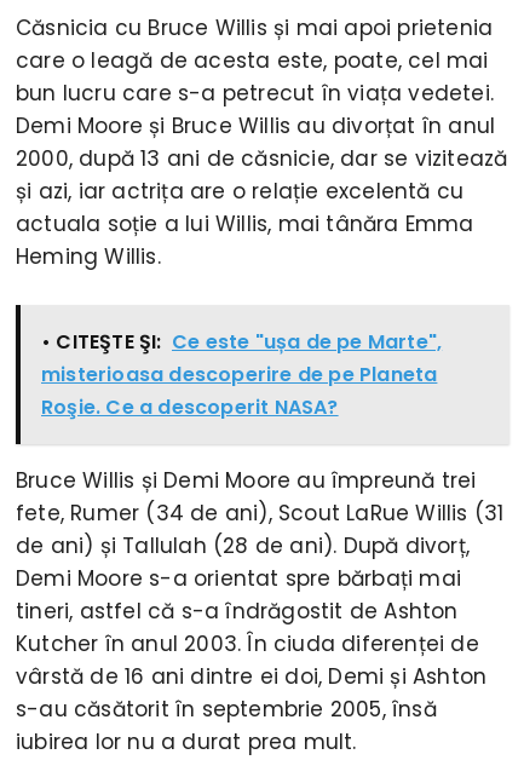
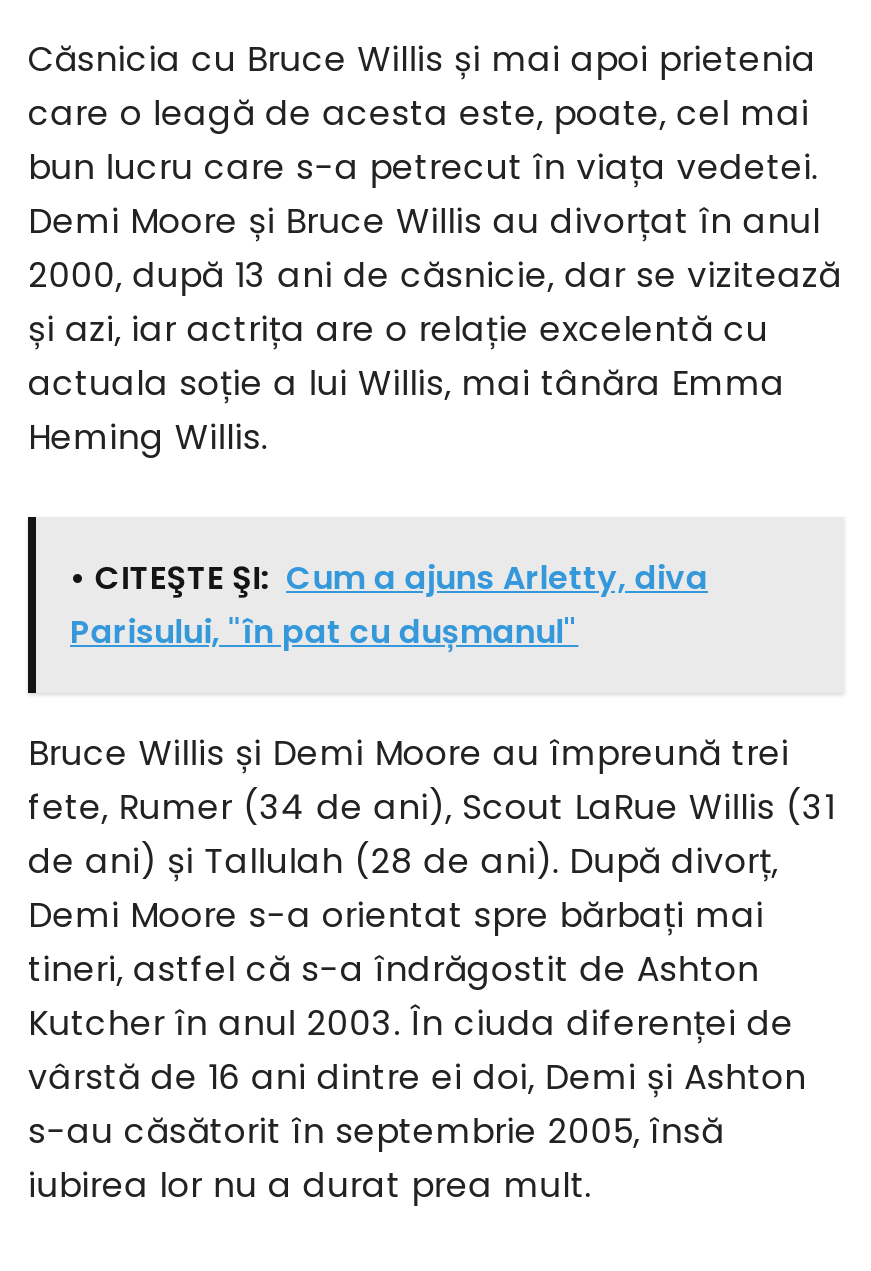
[41,328,442,421] • CITEŞTE ŞI: Ce este "ușa de pe Marte", | misterioasa descoperire de pe Planeta | Roşie. Ce a descoperit NASA? -> [70,555,708,655] • CITEŞTE ŞI: Cum a ajuns Arletty, diva | Parisului, "în pat cu dușmanul"

